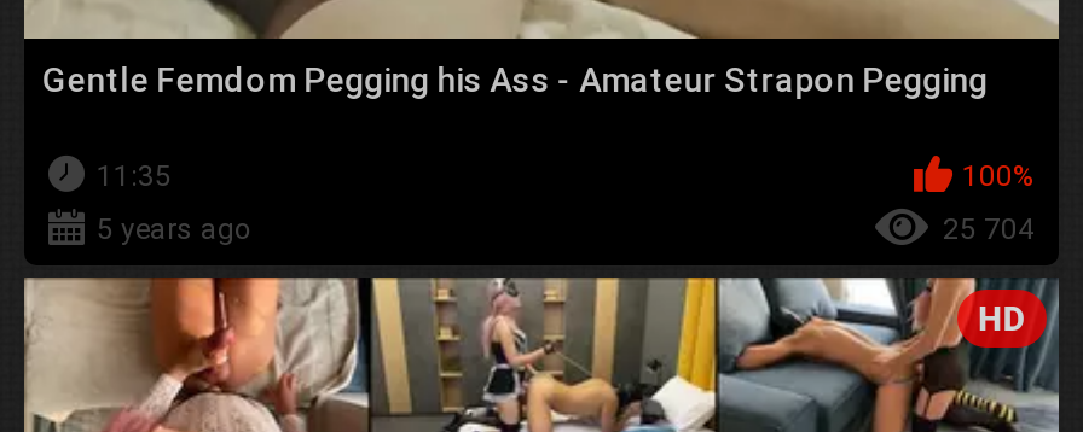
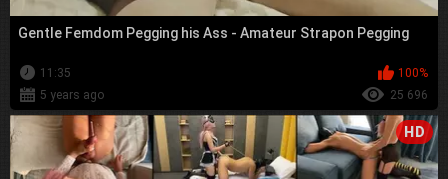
[943,213,1035,247] 25 704 -> [390,88,428,102] 25 696

